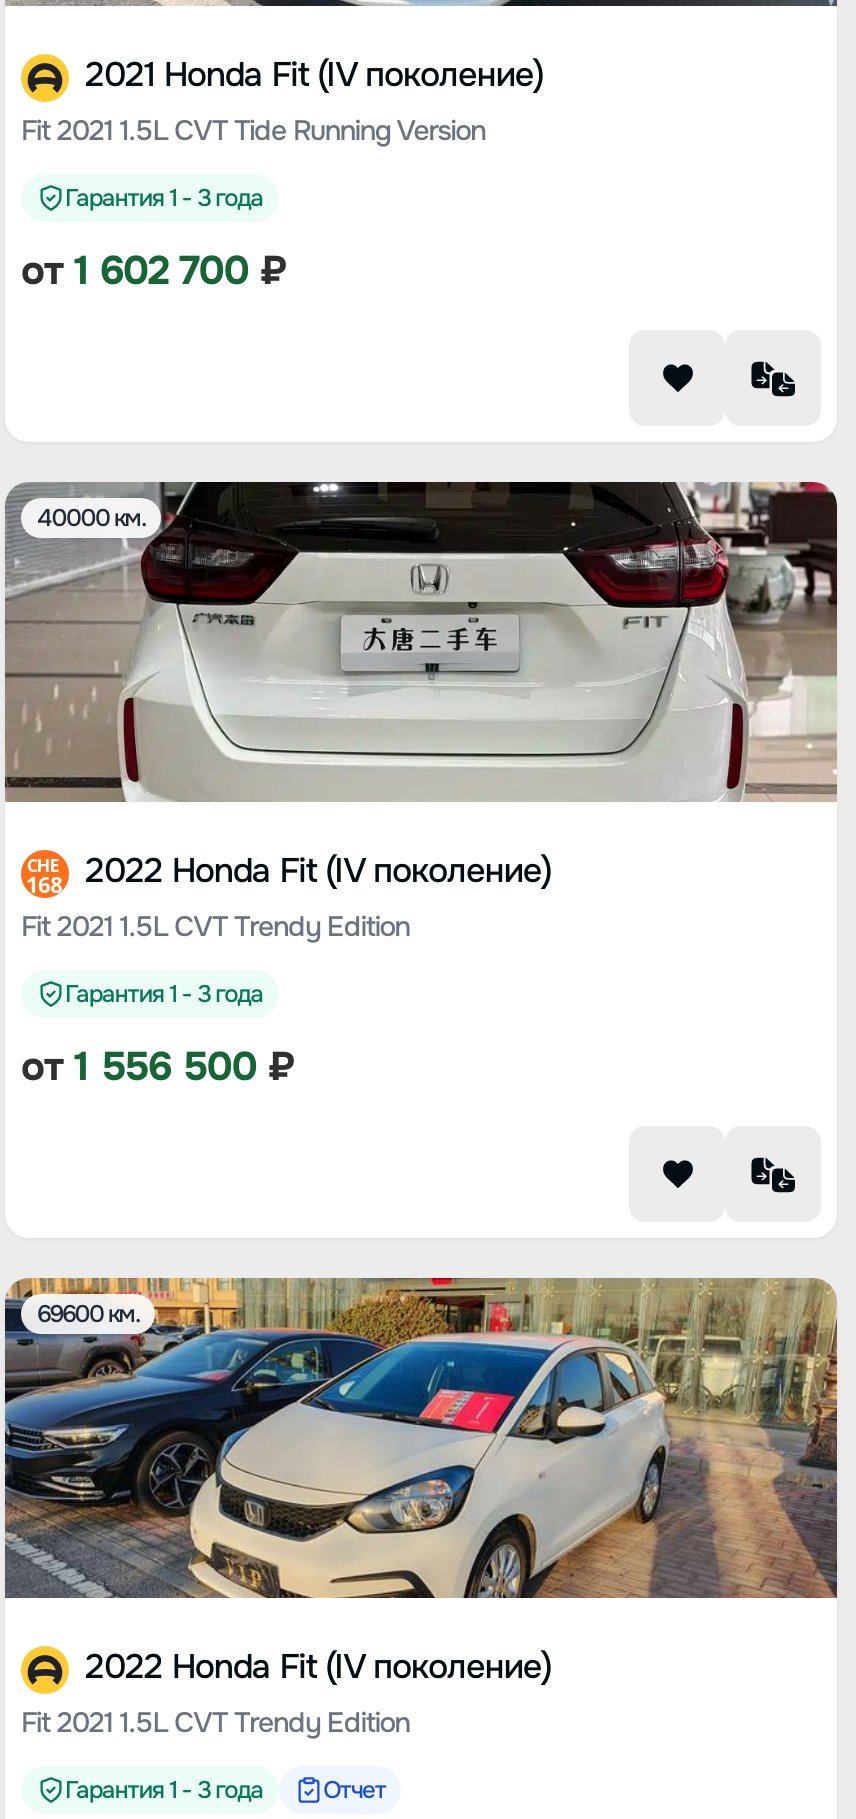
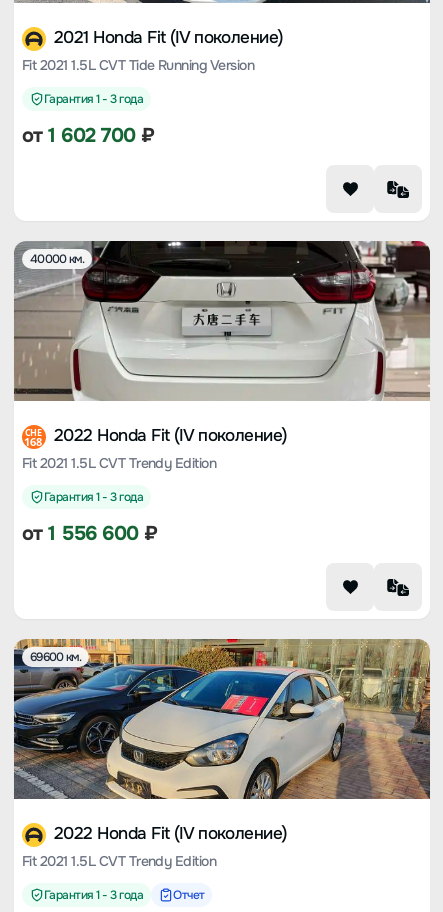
[21,1042,294,1092] от 1 556 500 ₽ -> [22,521,158,546] от 1 556 600 ₽

